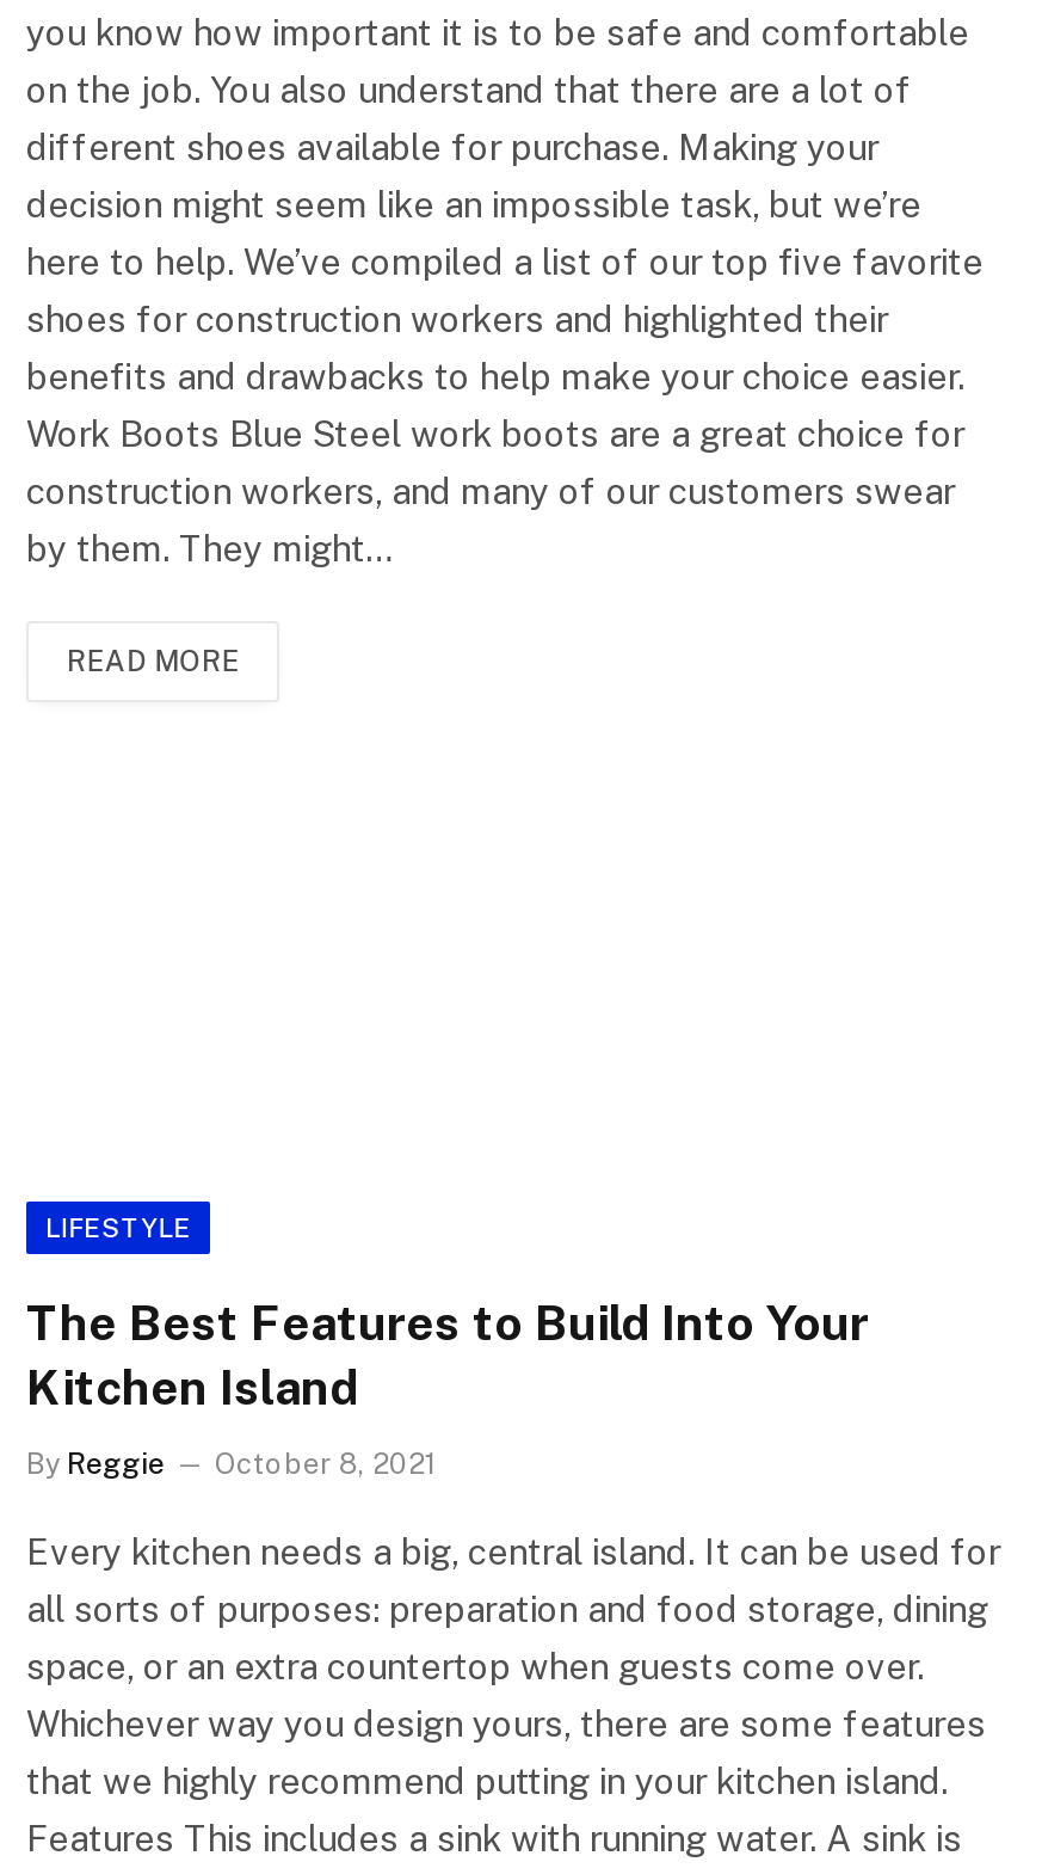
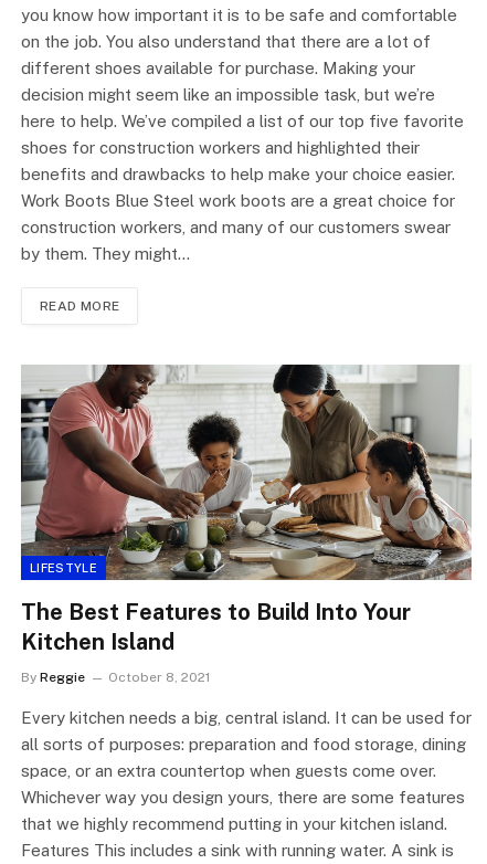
none -> [20,363,473,581] [image]

